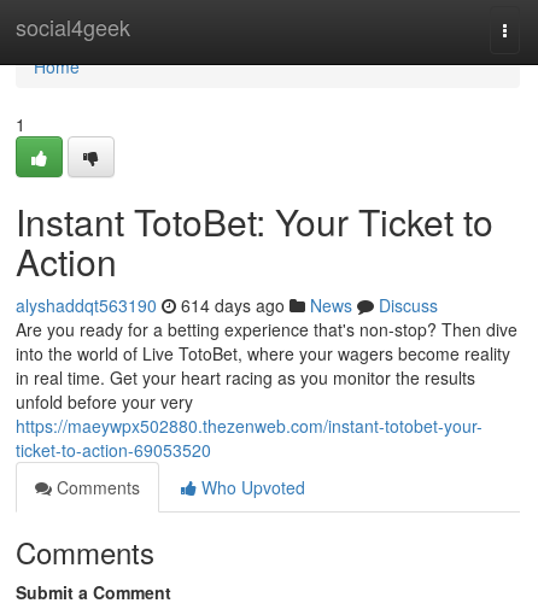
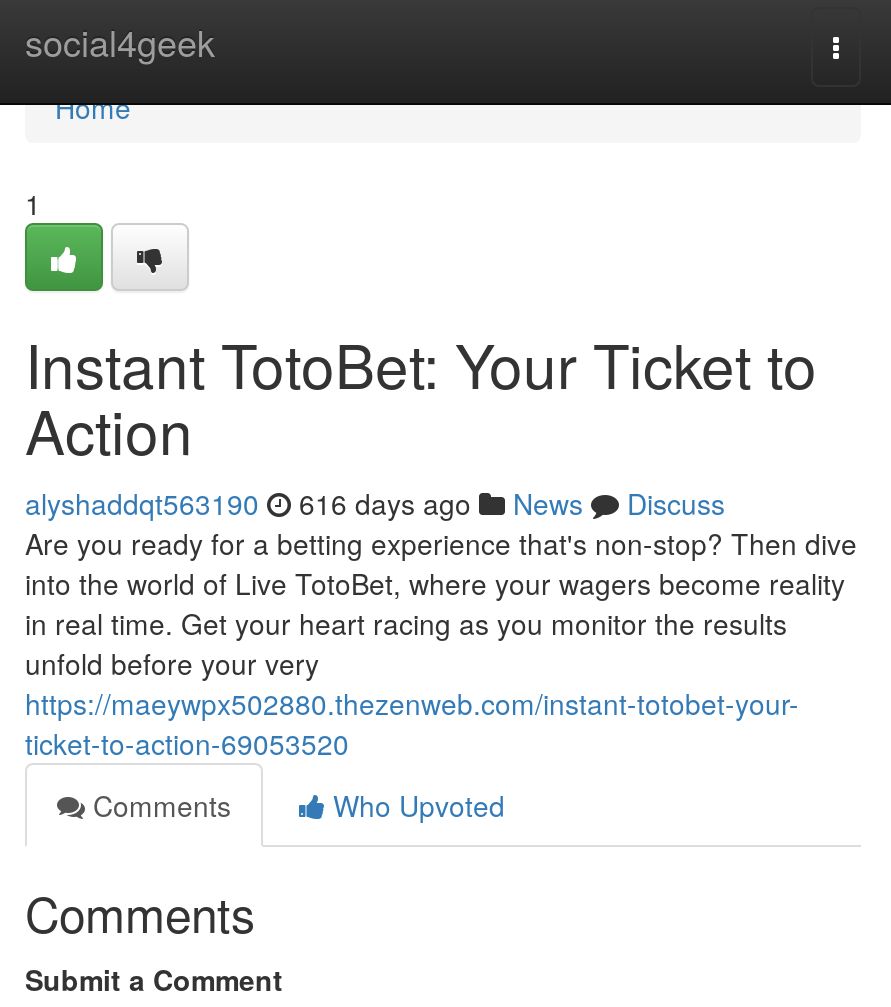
[16,293,438,317] alyshaddqt563190 614 days ago News Discuss -> [25,483,725,523] alyshaddqt563190 616 days ago News Discuss

